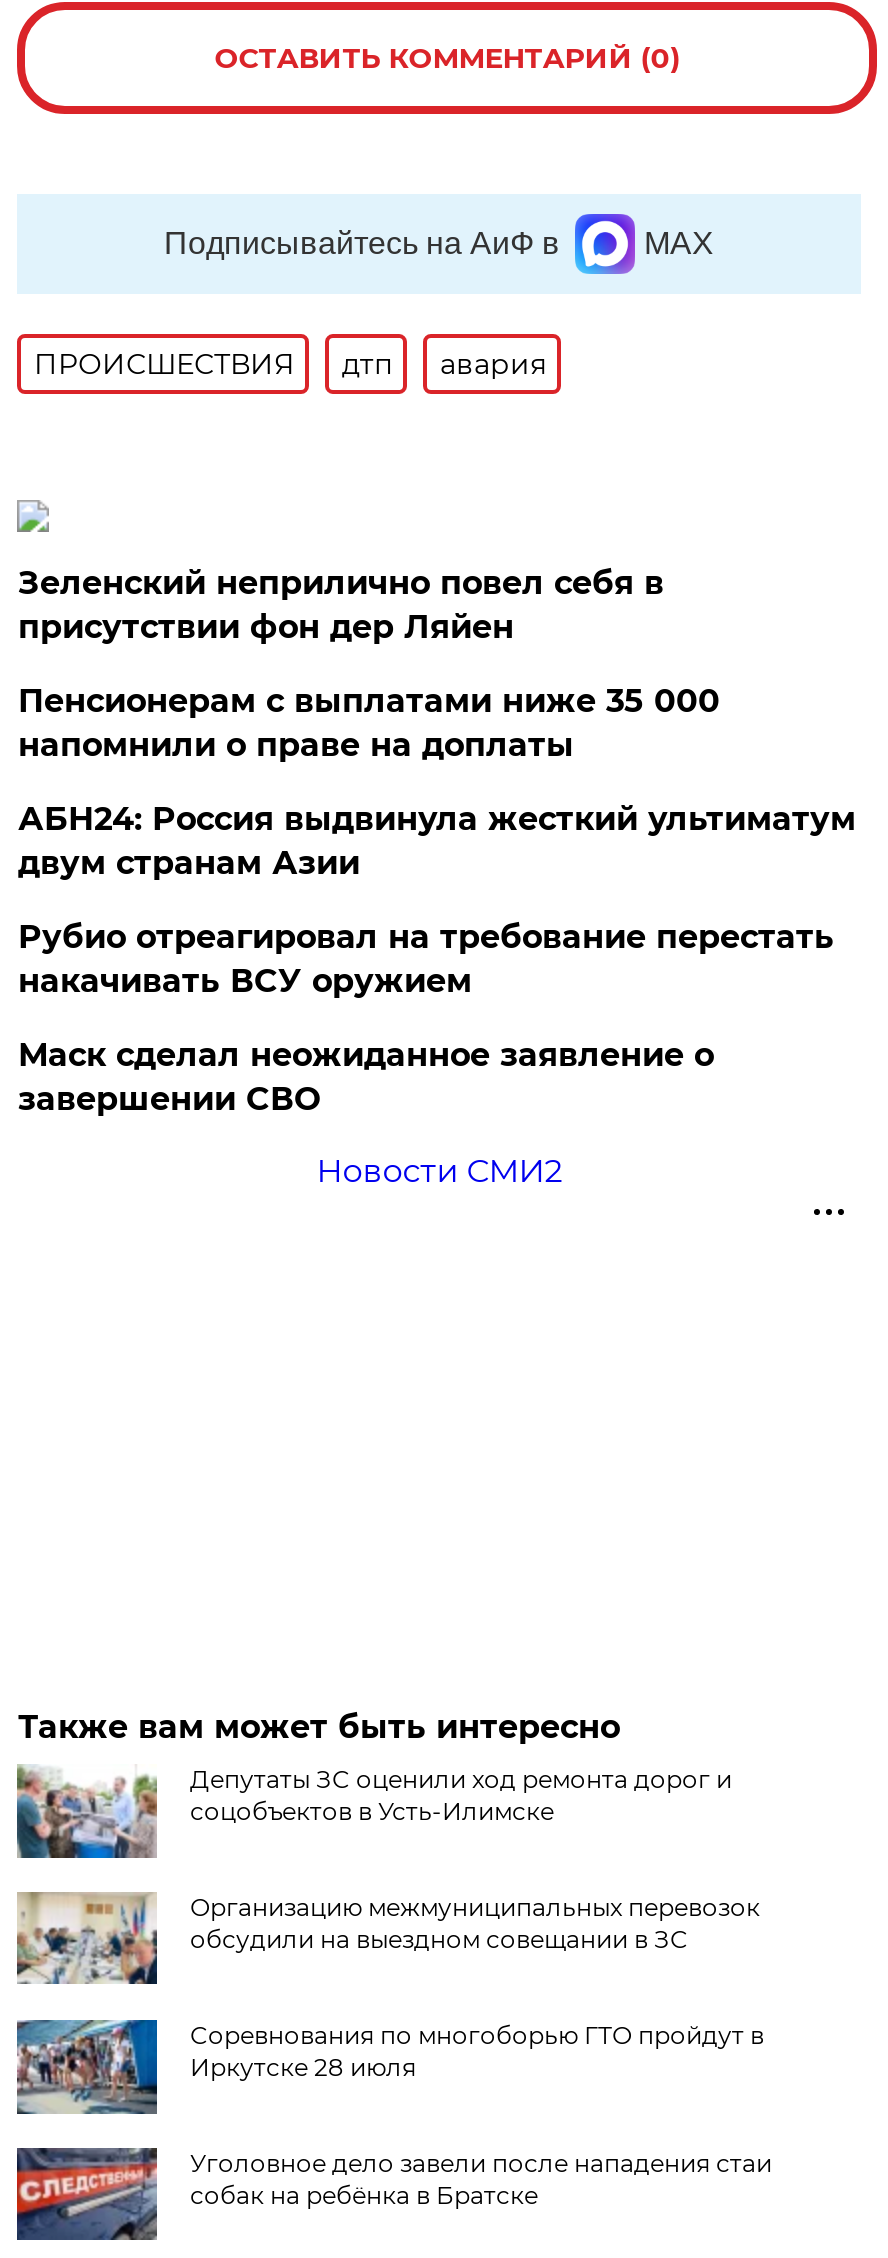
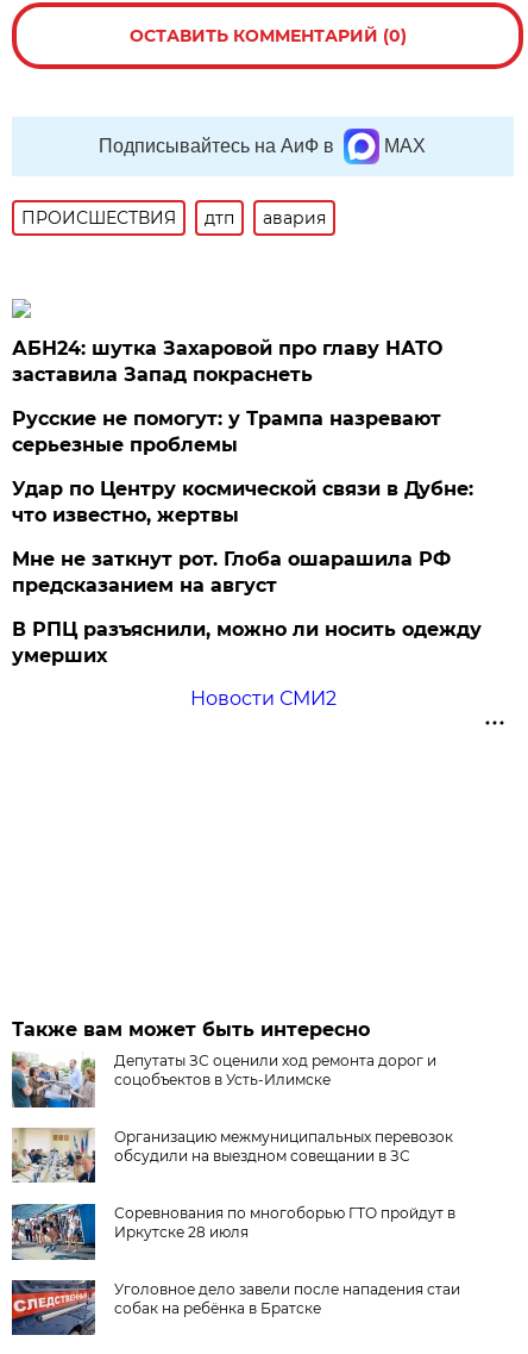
[18,564,664,646] Зеленский неприлично повел cебя в | присутствии фон дер Ляйен -> [12,337,443,386] АБН24: шутка Захаровой про главу НАТО | заставила Запад покраснеть
[18,682,720,764] Пенсионерам с выплатами ниже 35 000 | напомнили о праве на доплаты -> [12,407,442,456] Русские не помогут: у Трампа назревают | серьезные проблемы
[18,800,856,882] АБН24: Россия выдвинула жесткий ультиматум | двум странам Азии -> [12,478,474,526] Удар по Центру космической связи в Дубне: | что известно, жертвы
[18,918,834,1000] Рубио отреагировал на требование перестать | накачивать ВСУ оружием -> [12,548,451,597] Мне не заткнут рот. Глоба ошарашила РФ | предсказанием на август
[18,1036,714,1118] Маск сделал неожиданное заявление о | завершении СВО -> [12,618,482,667] В РПЦ разъяснили, можно ли носить одежду | умерших

